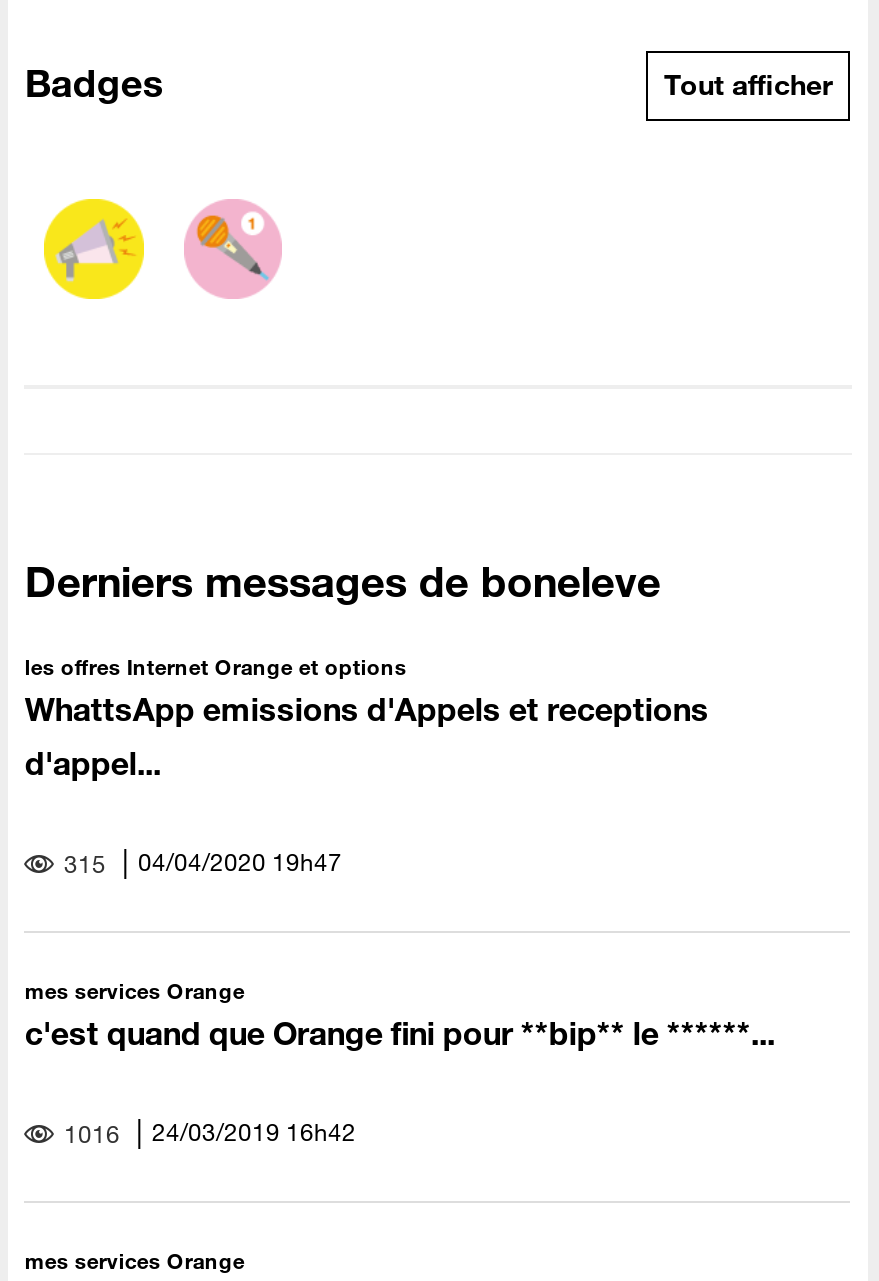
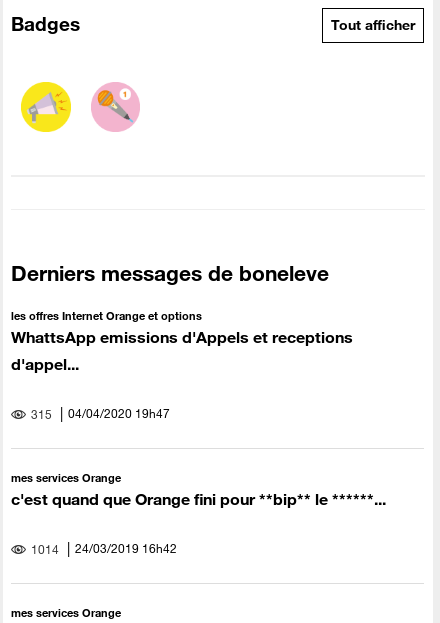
[58,1114,356,1148] 1016 24/03/2019 16h42 -> [28,540,177,557] 1014 24/03/2019 16h42

